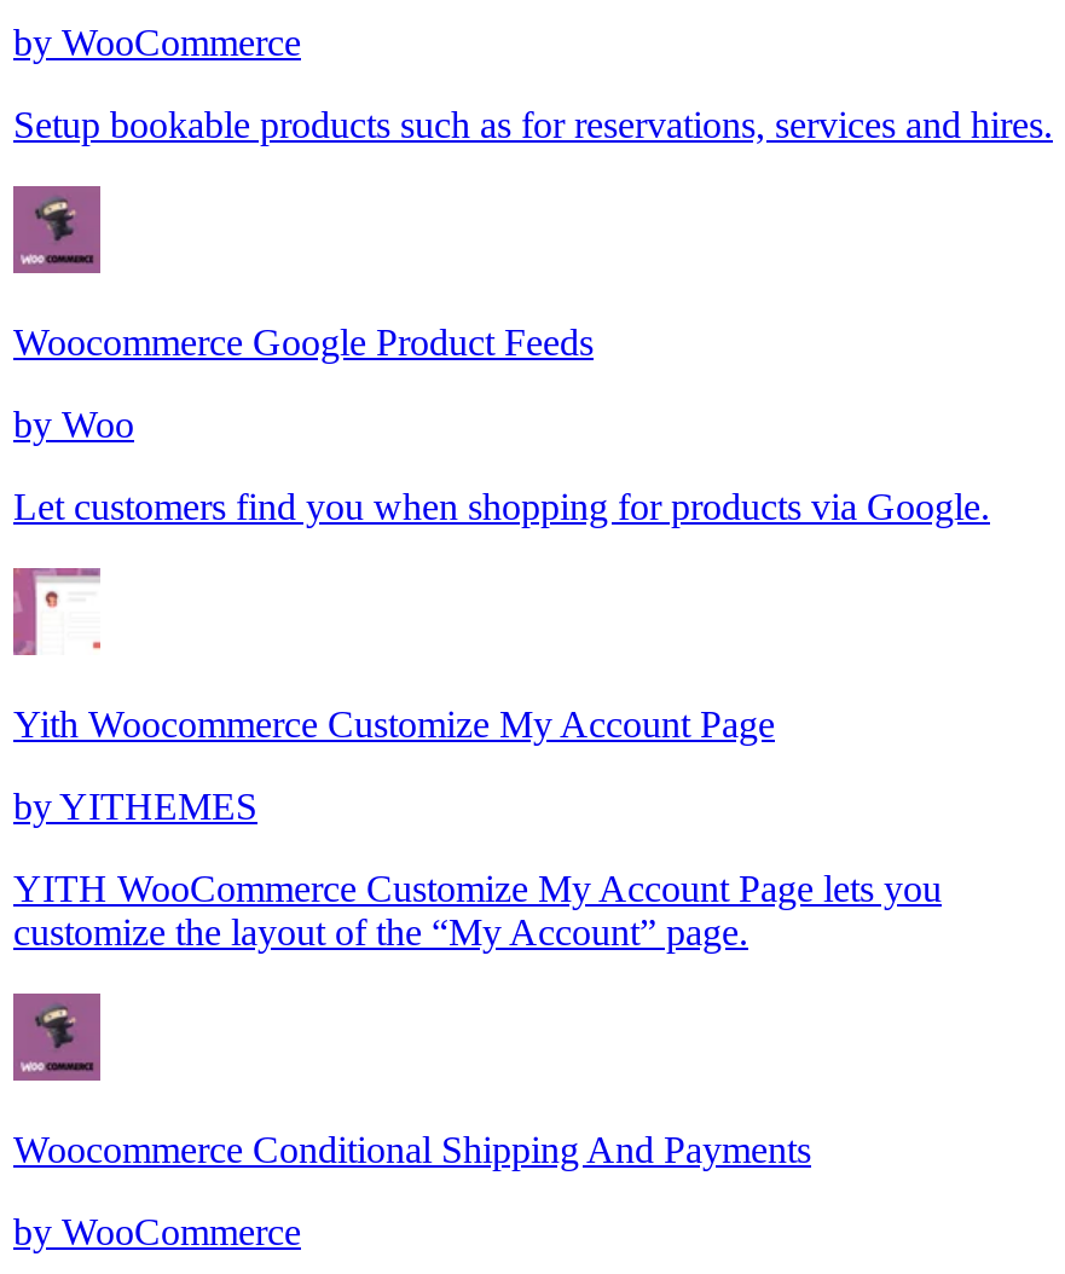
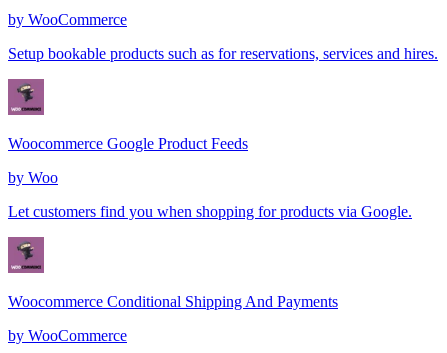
[13,568,942,952] [image] | Yith Woocommerce Customize My Account Page | by YITHEMES | YITH WooCommerce Customize My Account Page lets you | customize the layout of the “My Account” page. -> none

